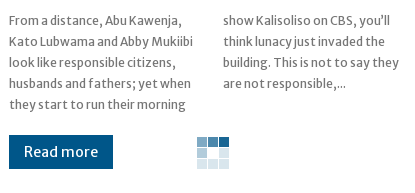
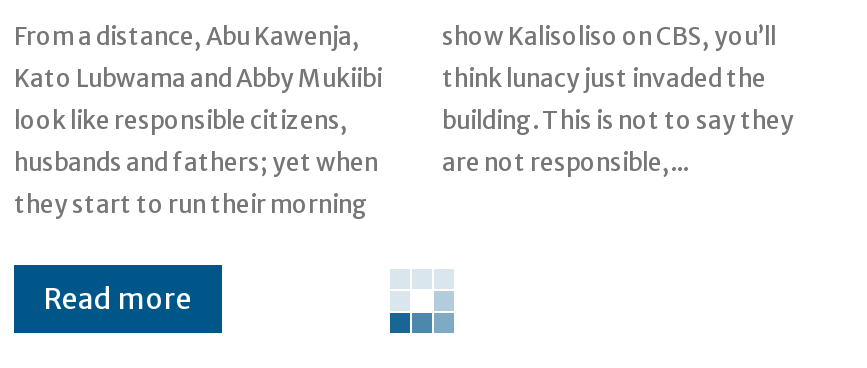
[197,136,230,169] [image] -> [388,269,454,335] [image]

